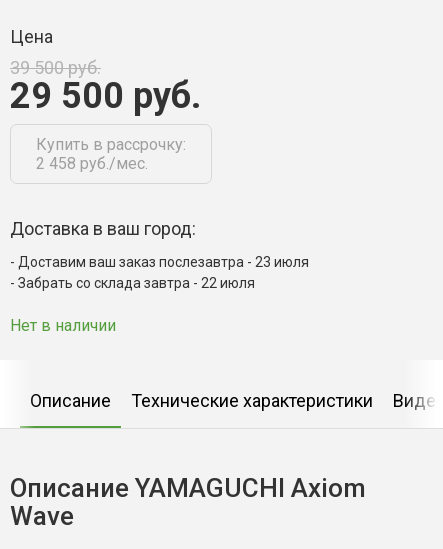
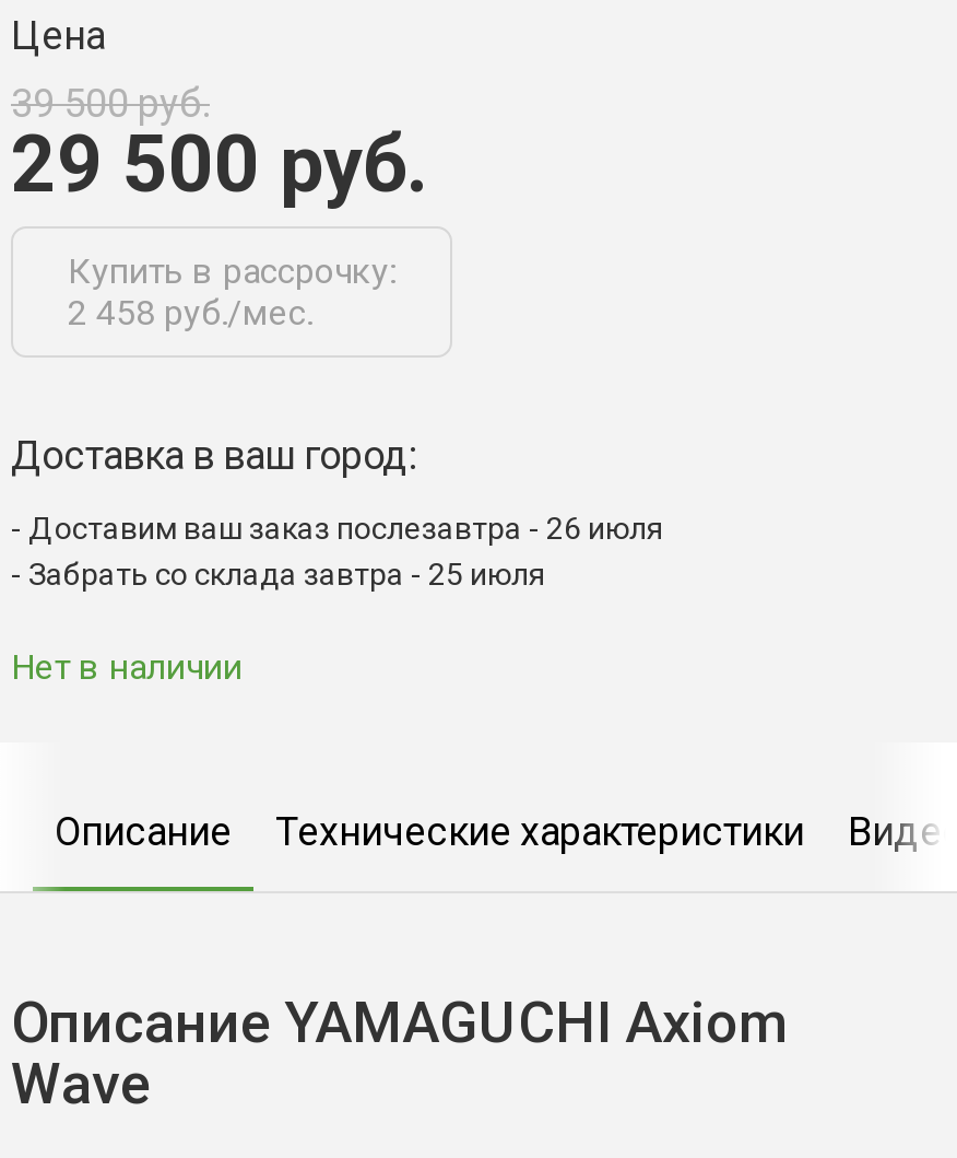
[18,254,309,270] Доставим ваш заказ послезавтра - 23 июля -> [28,512,664,547] Доставим ваш заказ послезавтра - 26 июля
[18,275,255,291] Забрать со склада завтра - 22 июля -> [28,557,546,592] Забрать со склада завтра - 25 июля

